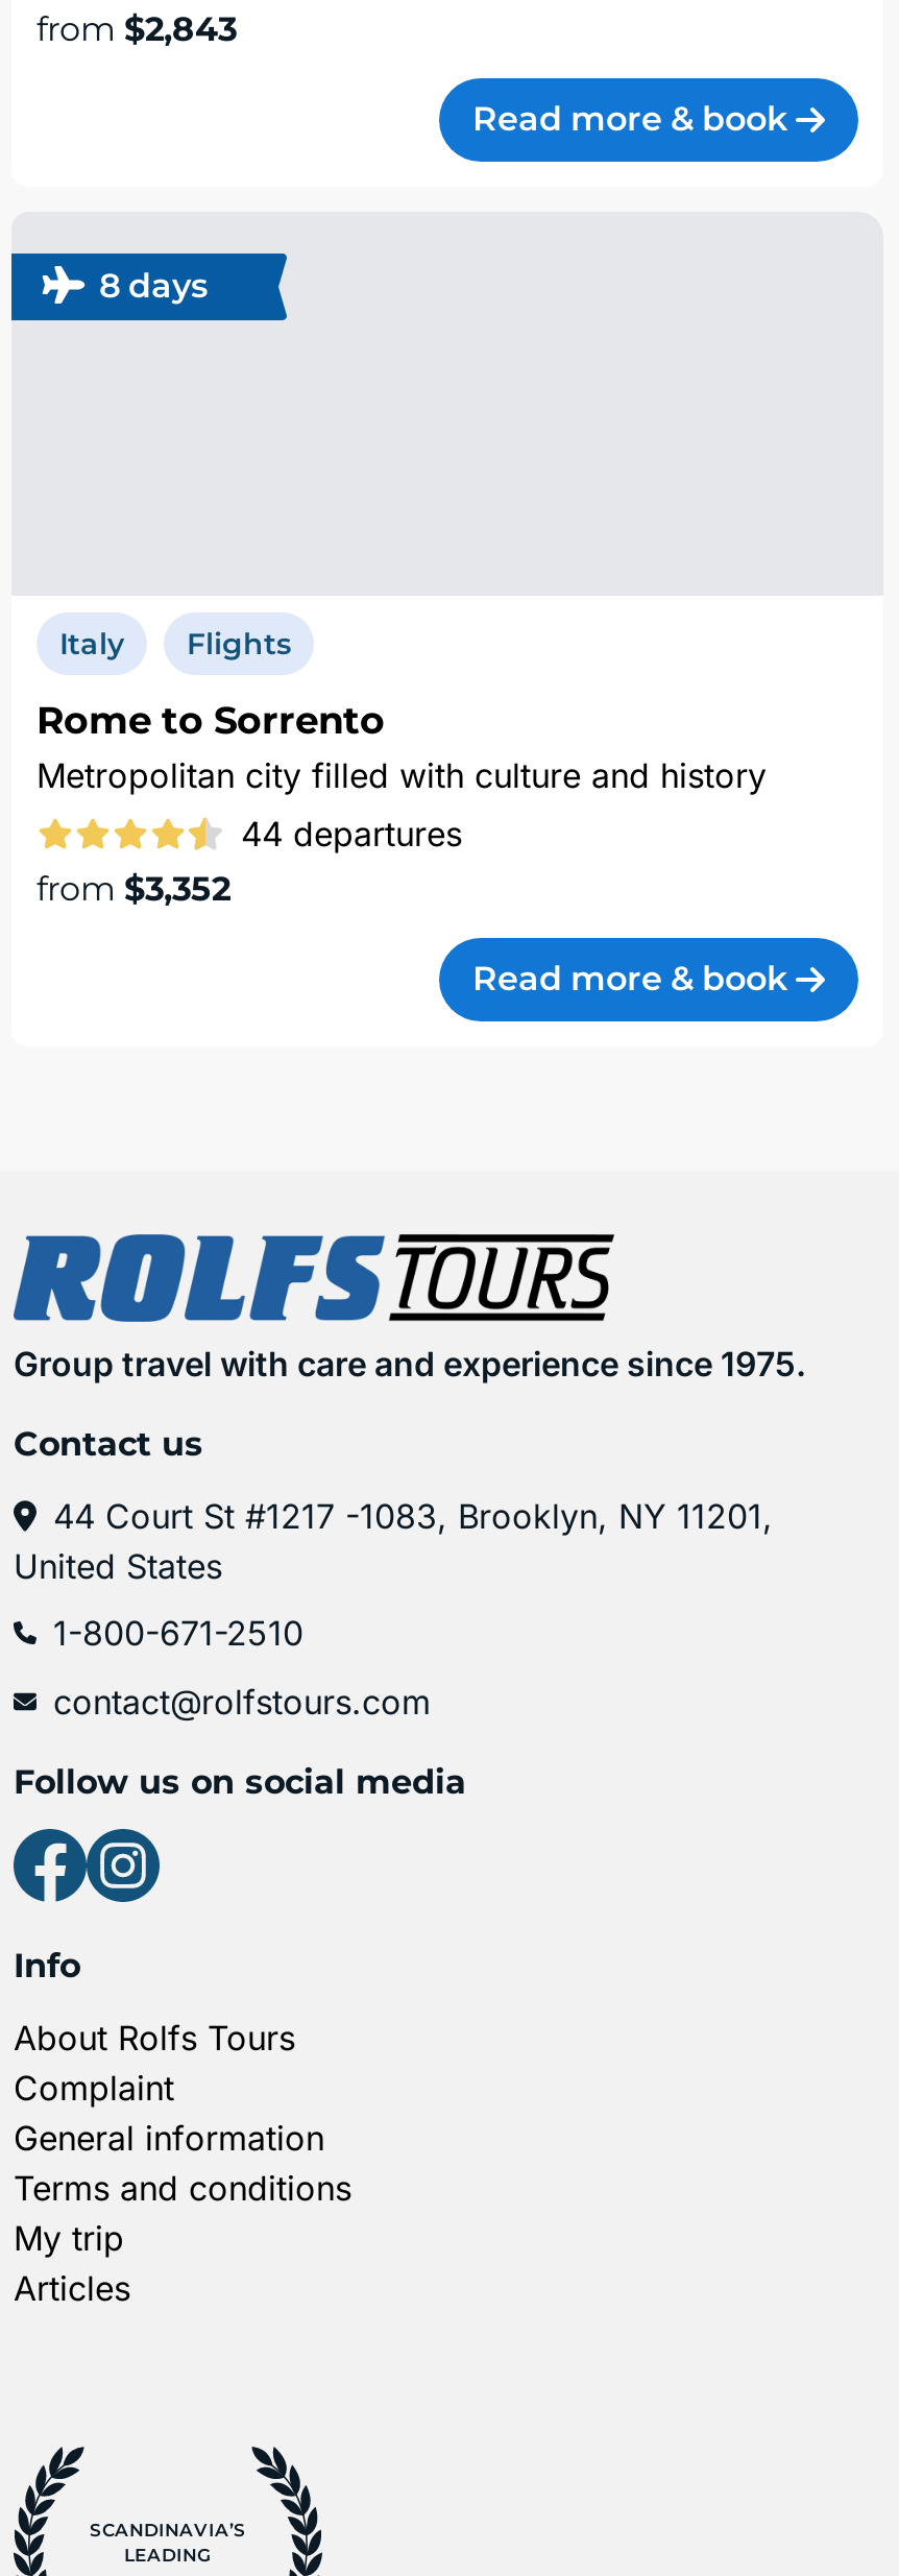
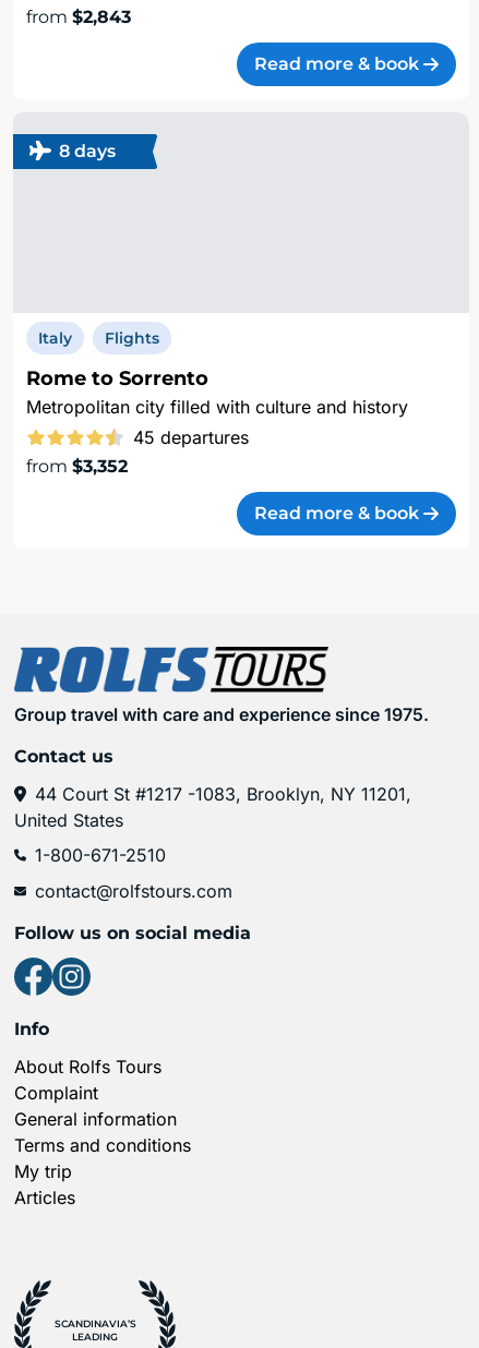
[241,813,462,854] 44 departures -> [133,426,249,448] 45 departures

